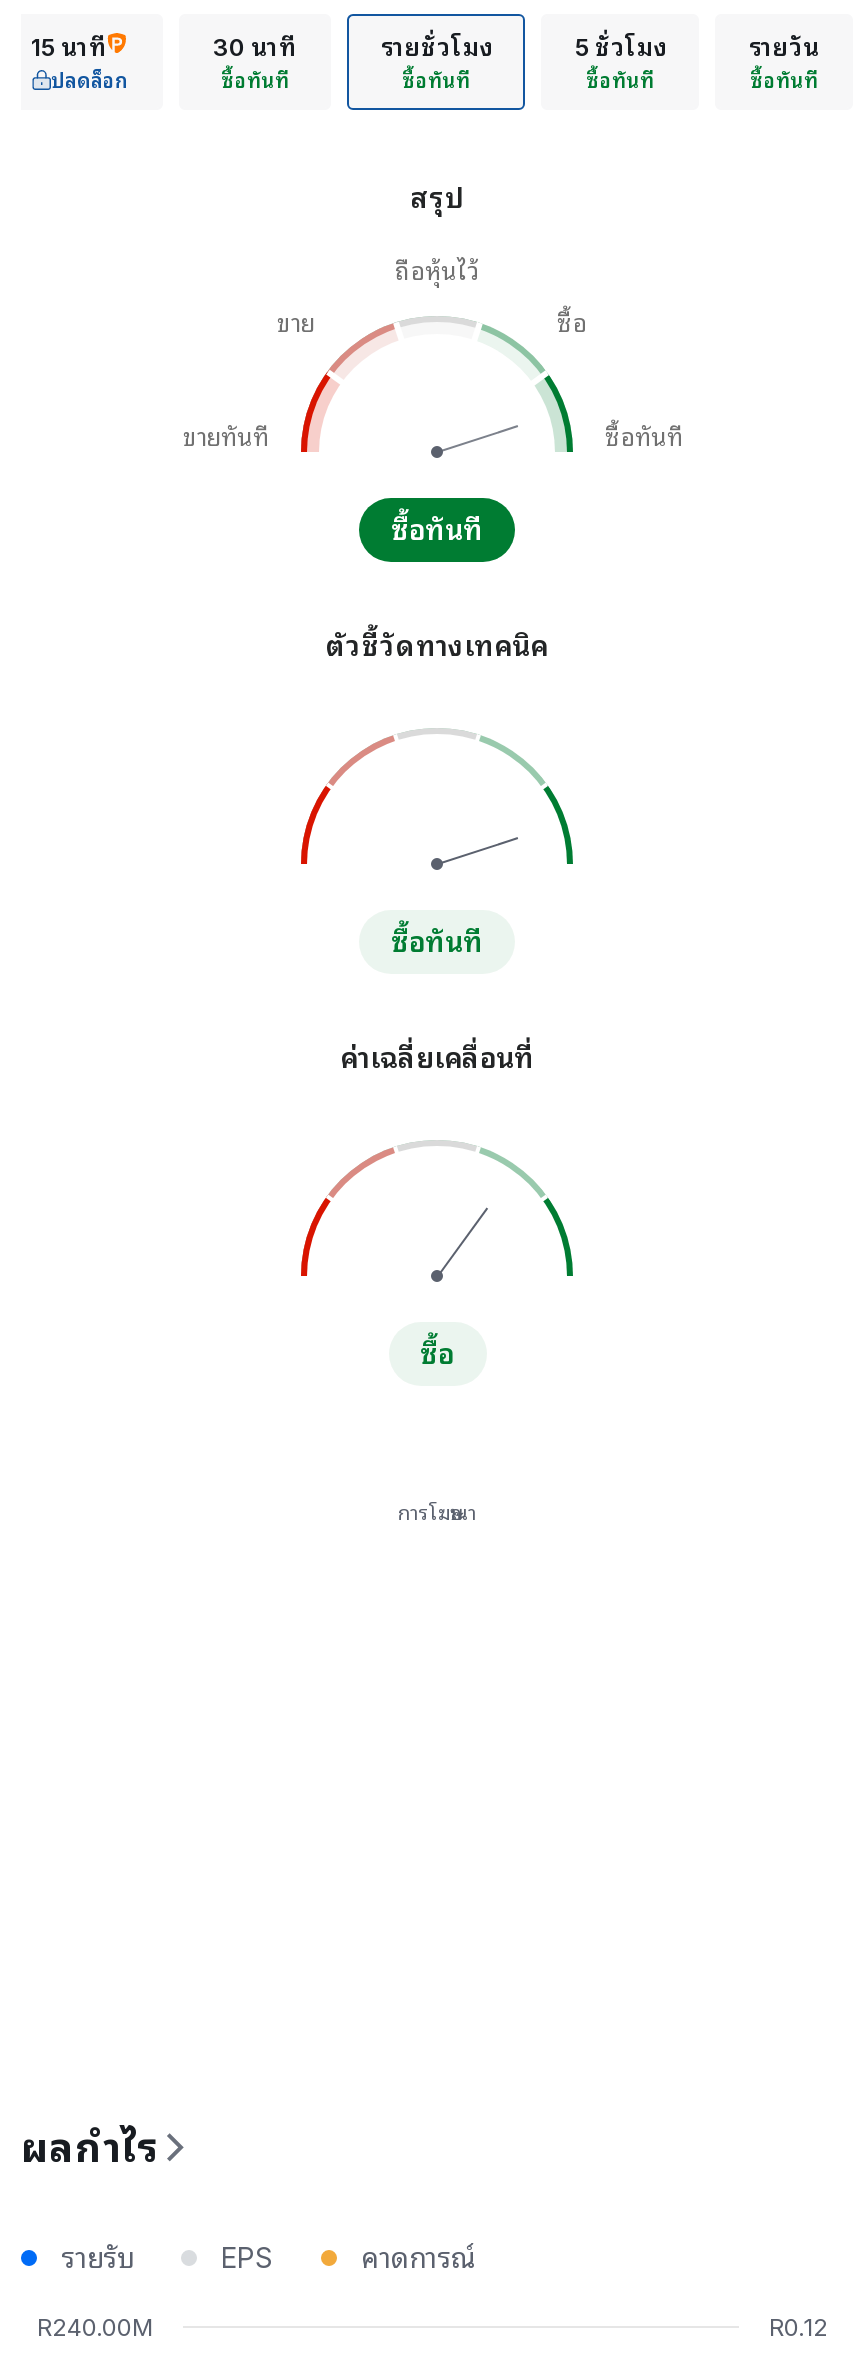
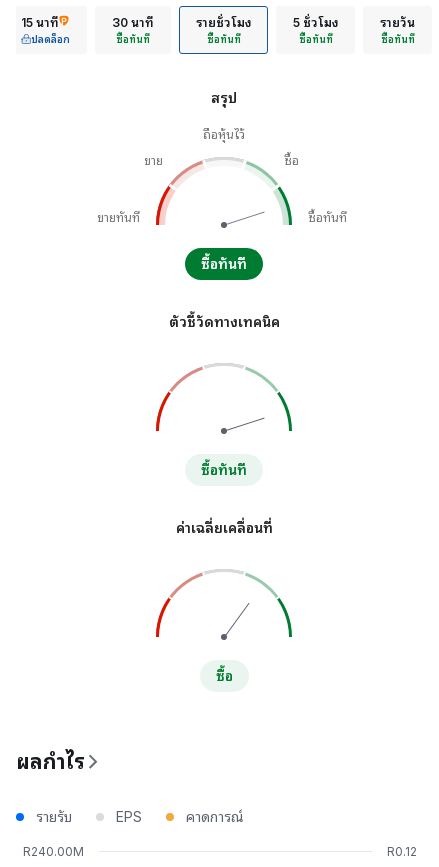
[398,1500,476,1524] การโฆษณา -> none

